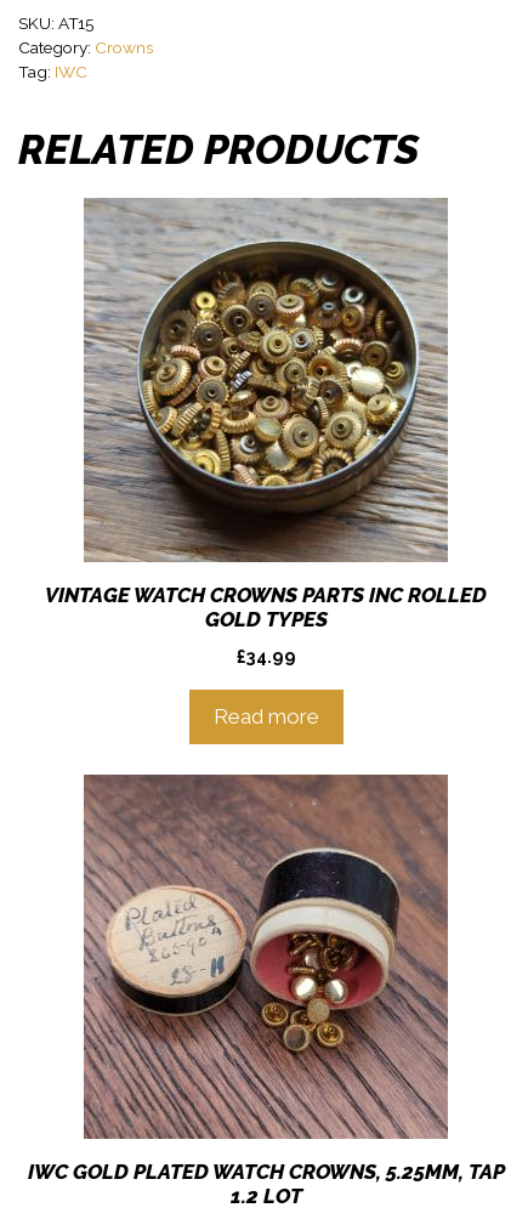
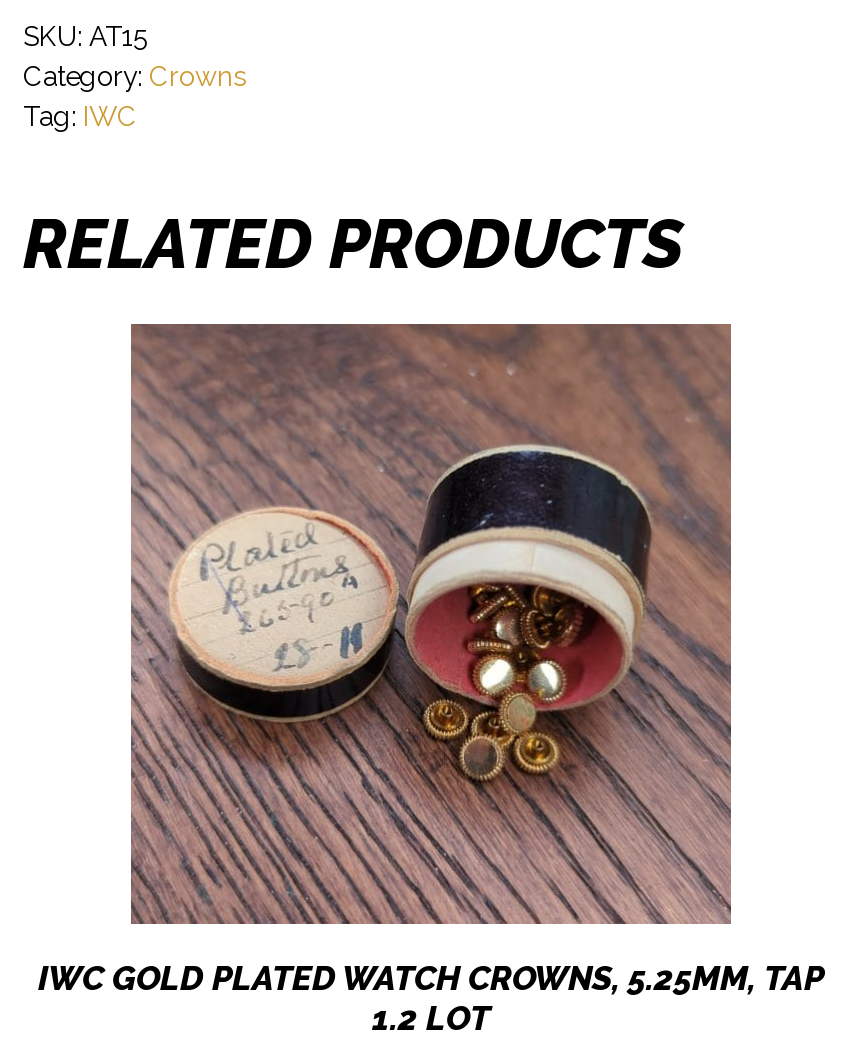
[45,198,487,728] [image] | VINTAGE WATCH CROWNS PARTS INC ROLLED | GOLD TYPES | £34.99 | Read more -> none

